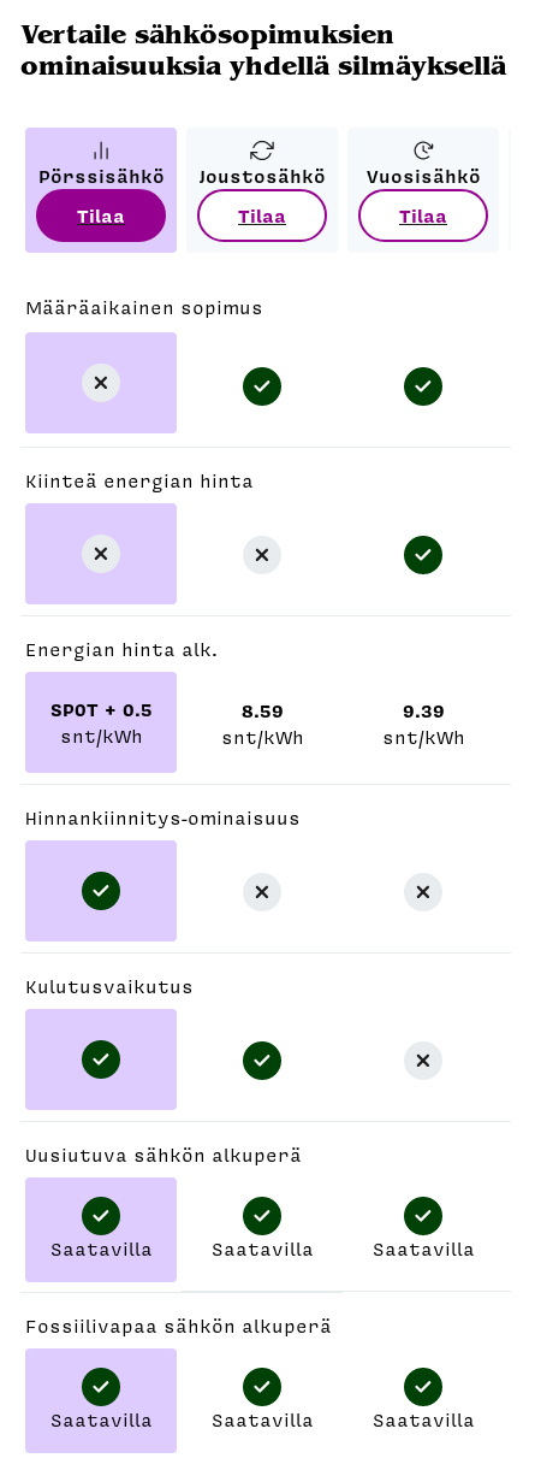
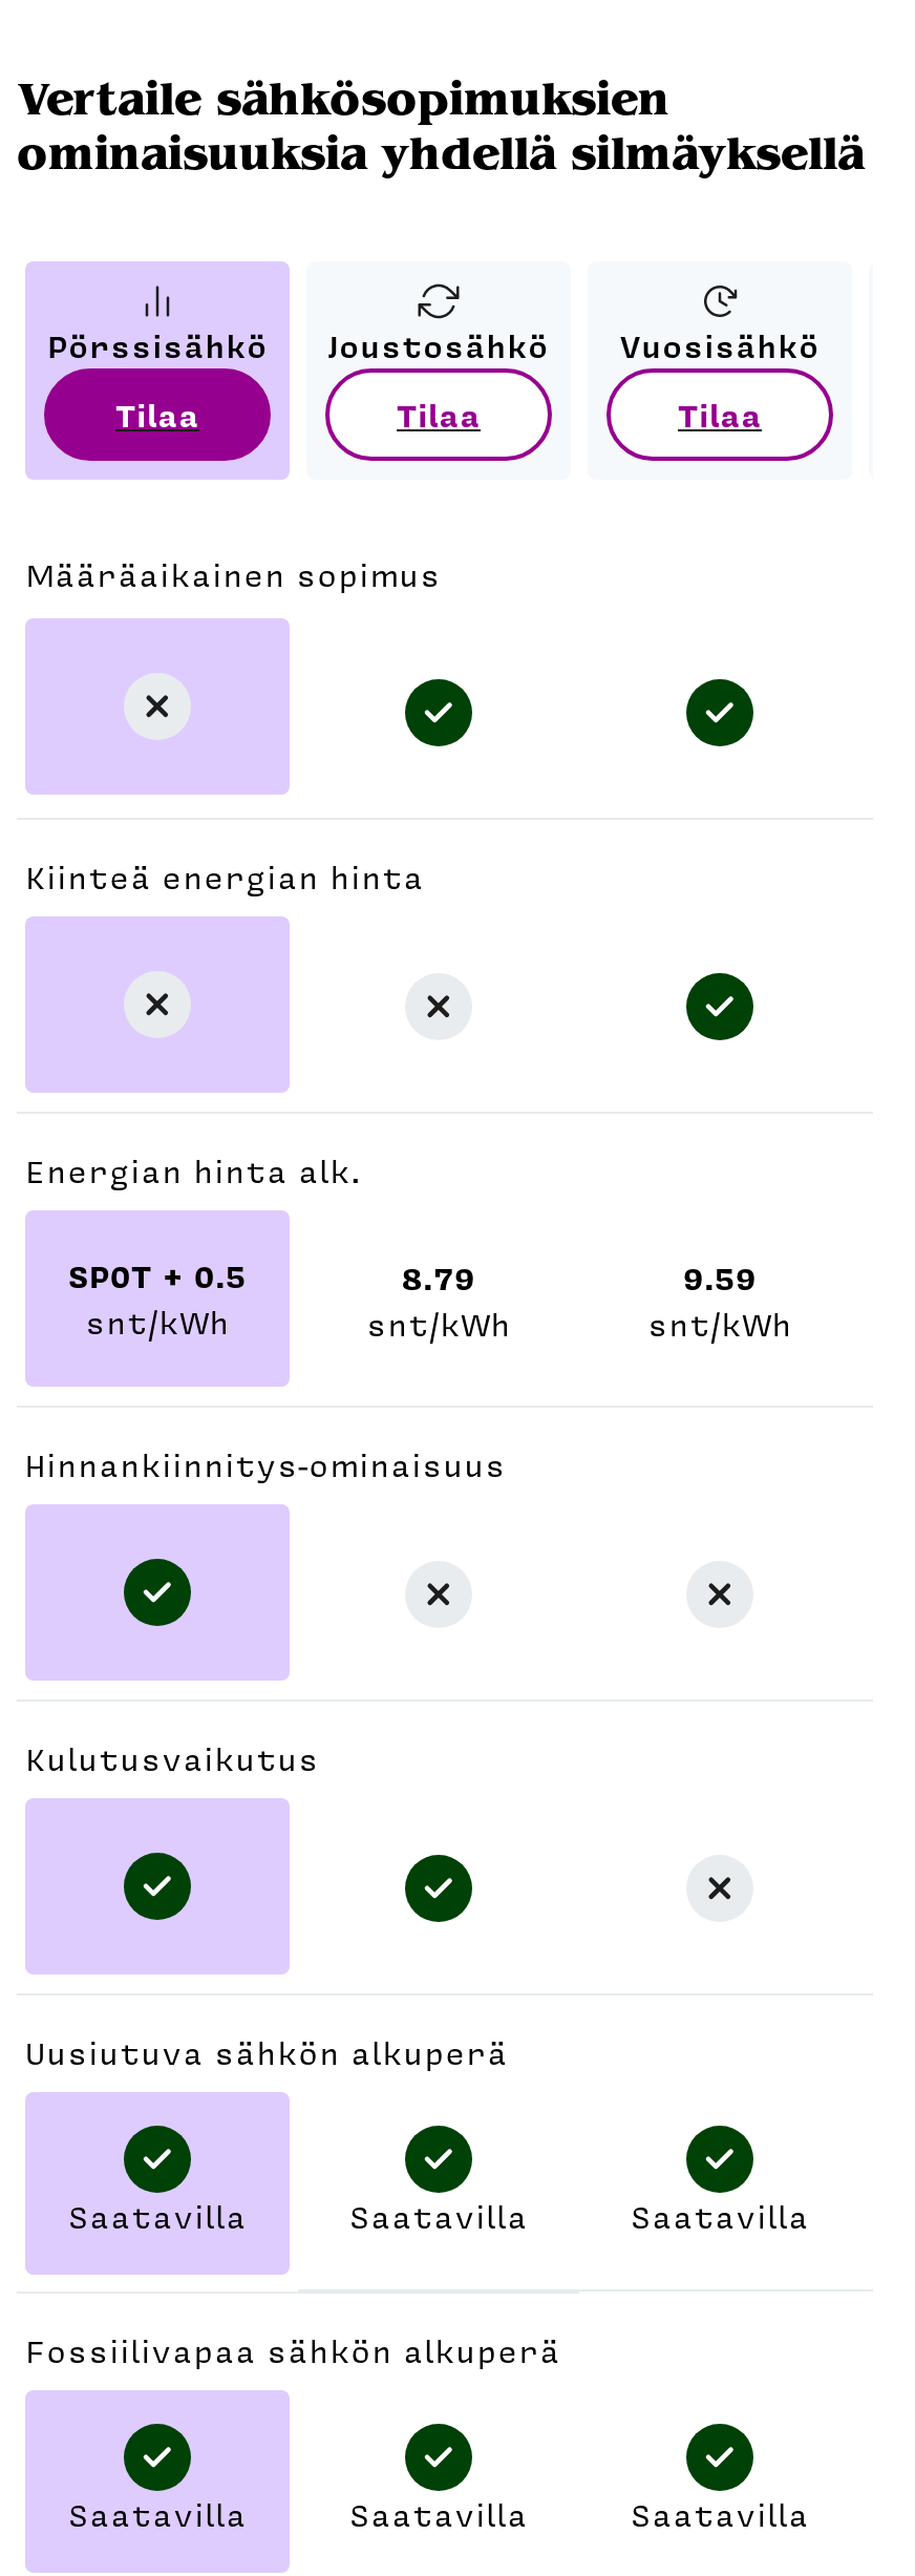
[241,697,283,724] 8.59 -> [402,1254,475,1301] 8.79
[402,697,444,724] 9.39 -> [683,1254,757,1301] 9.59

